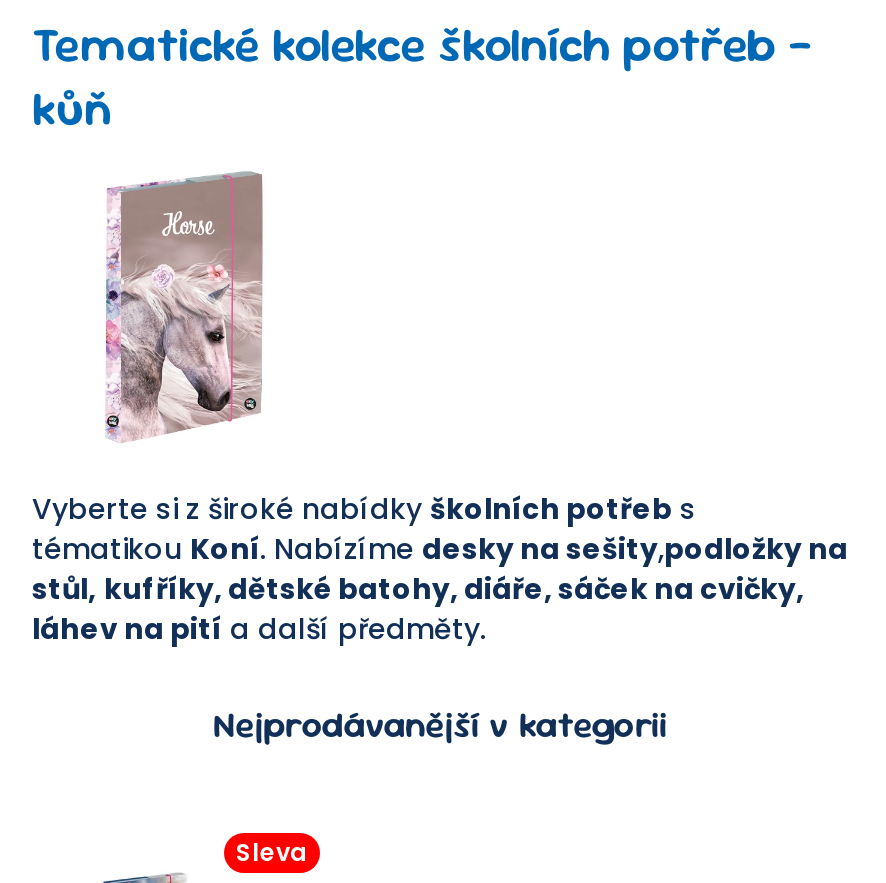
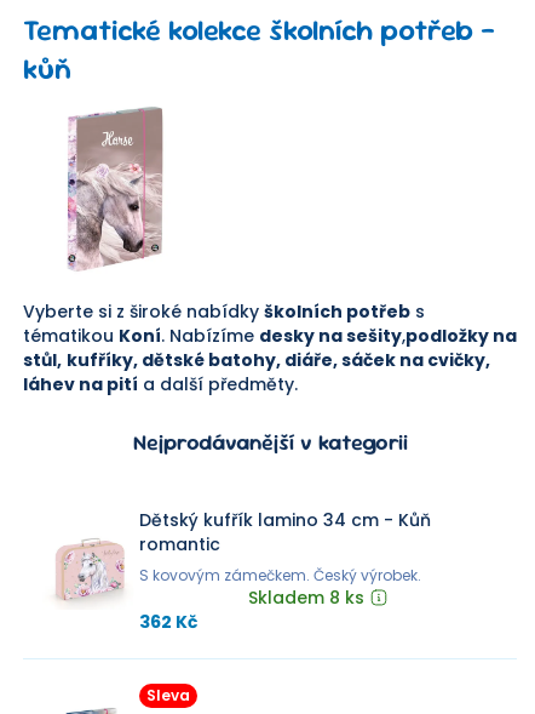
none -> [54,508,431,634] [image] | Dětský kufřík lamino 34 cm - Kůň | romantic | S kovovým zámečkem. Český výrobek. | Skladem 8 ks | 362 Kč

